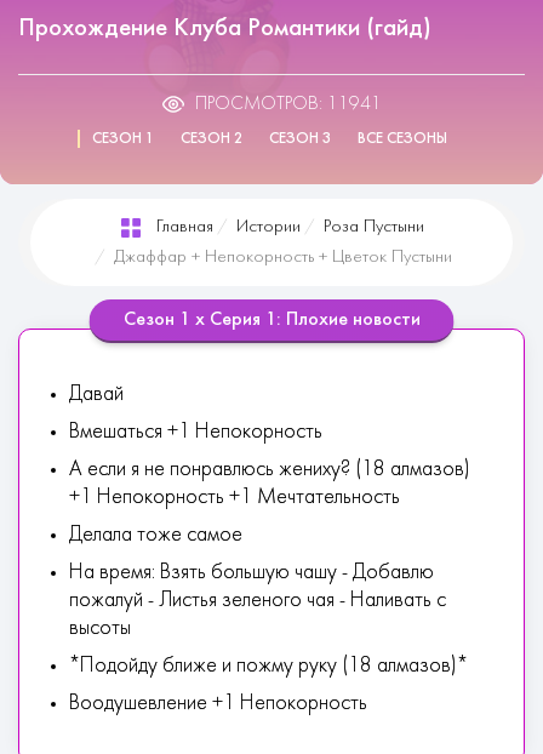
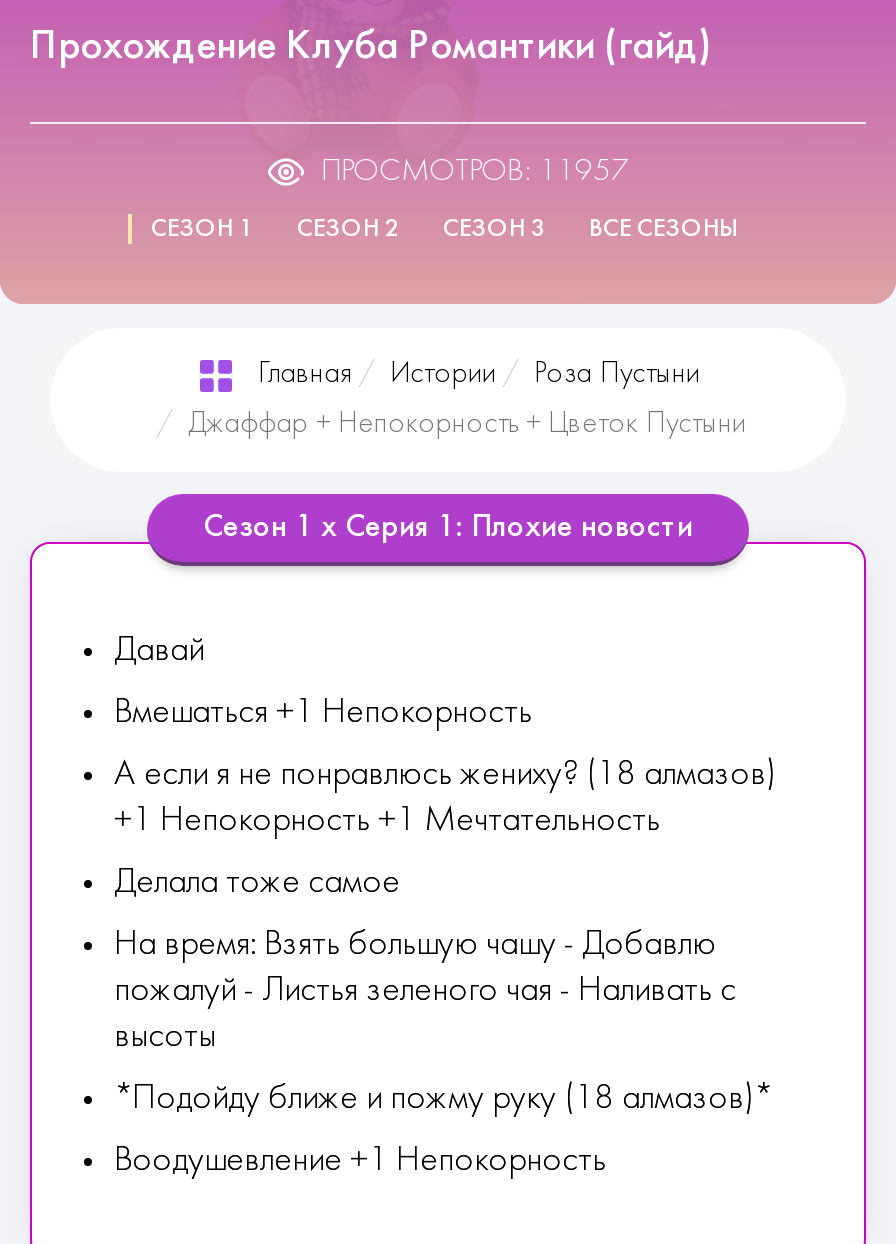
[195,95,381,114] ПРОСМОТРОВ: 11941 -> [321,156,629,188] ПРОСМОТРОВ: 11957

